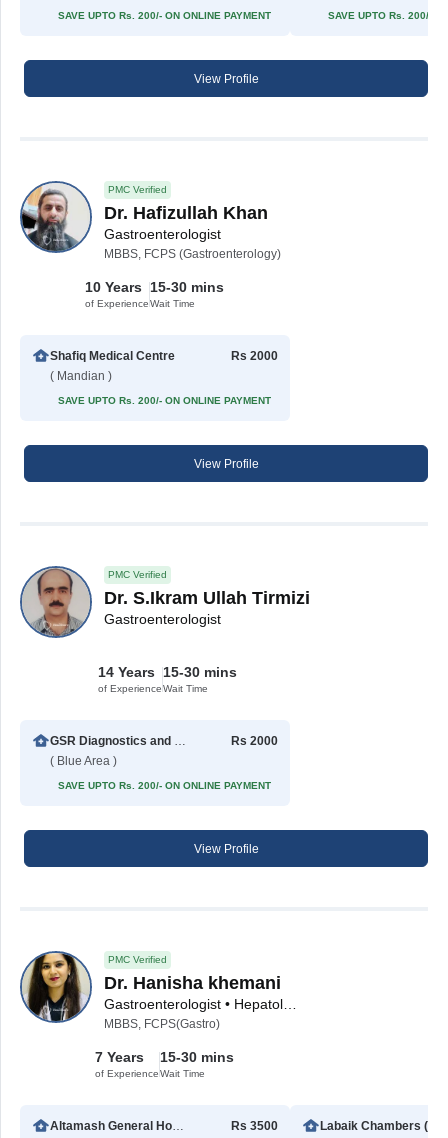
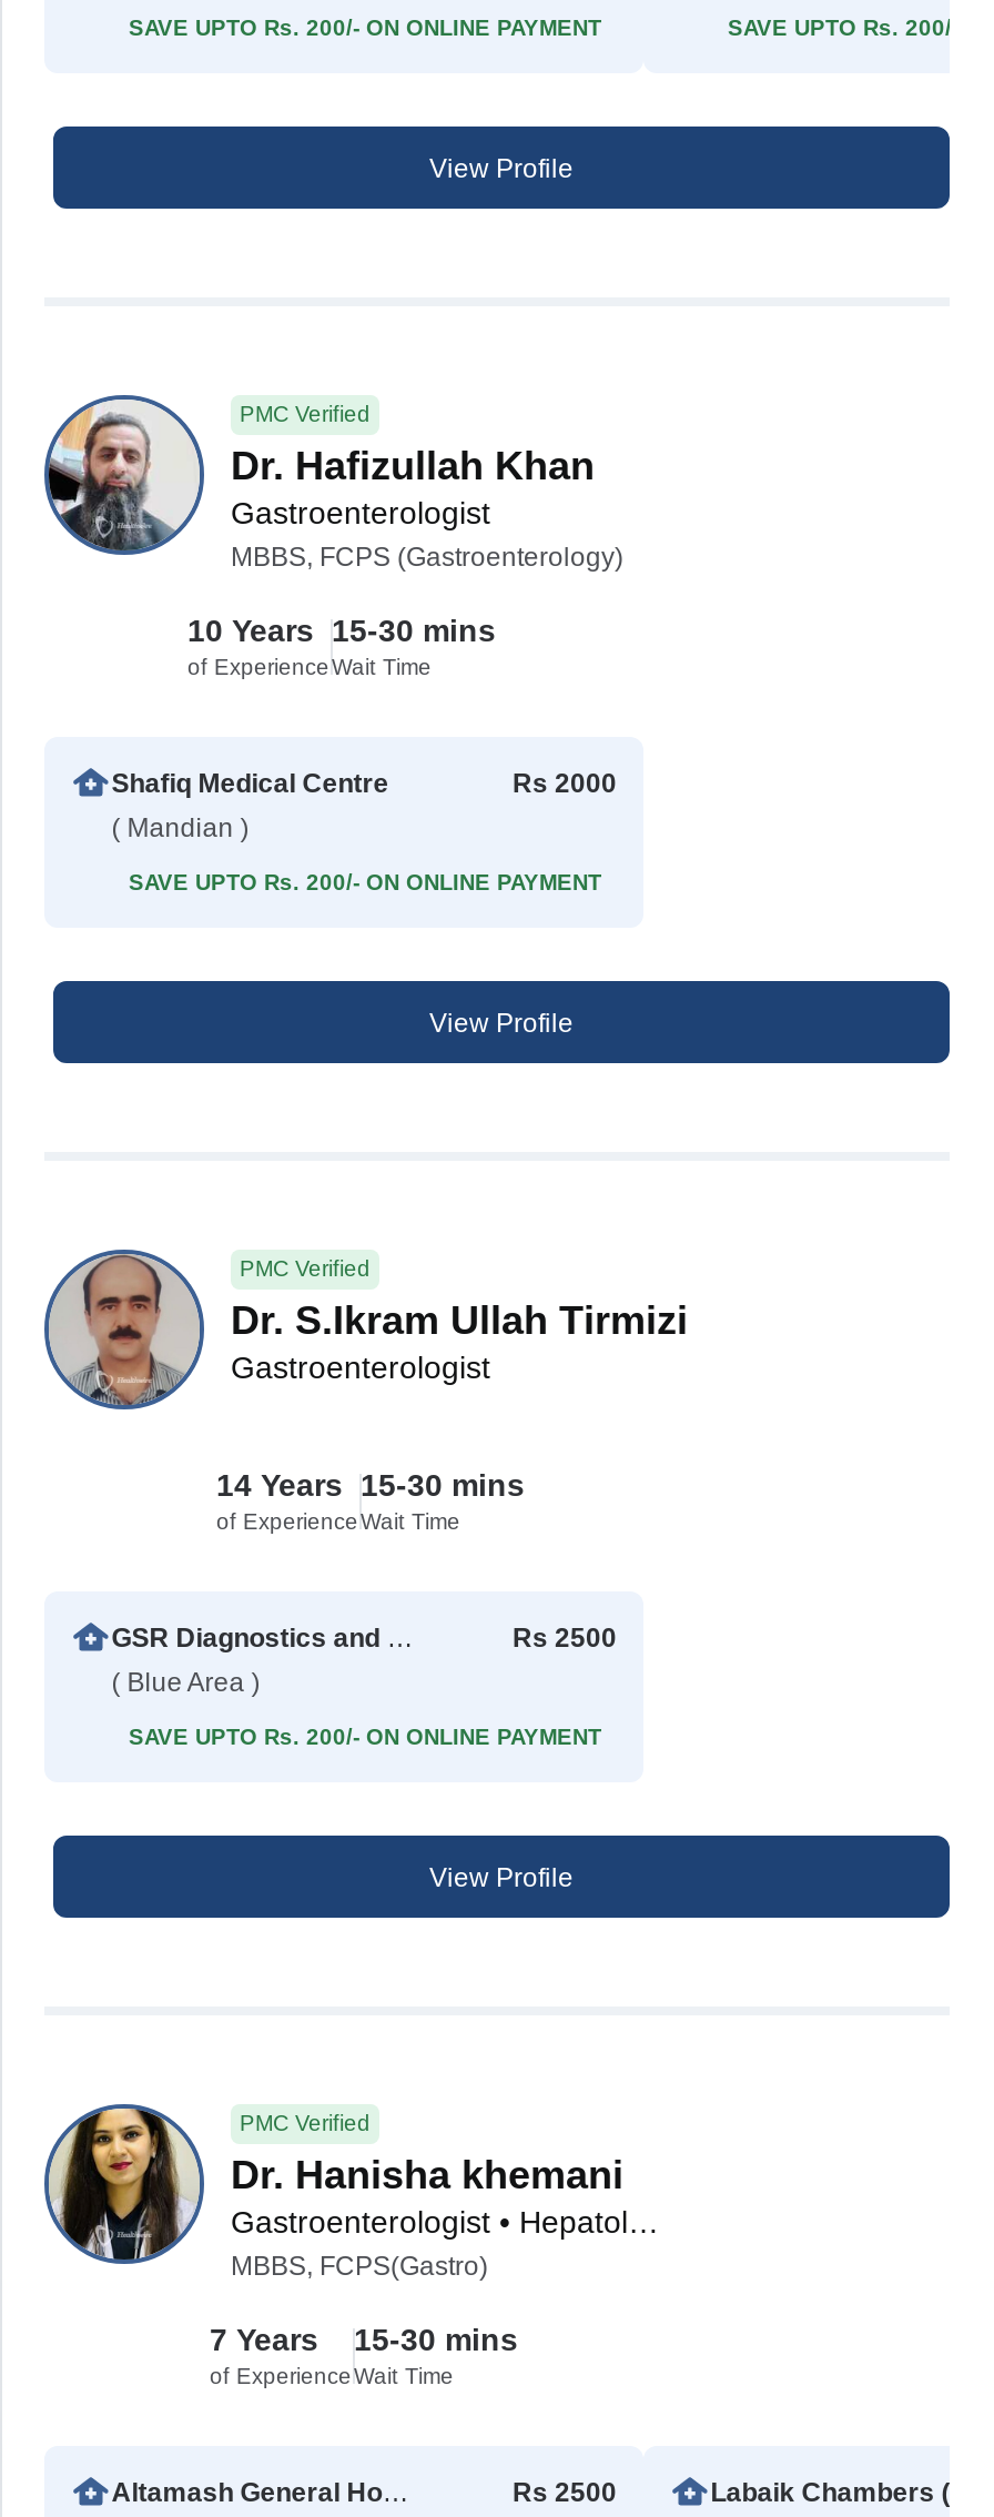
[231,734,278,748] Rs 2000 -> [513,1622,617,1653] Rs 2500
[231,1119,278,1133] Rs 3500 -> [513,2477,617,2508] Rs 2500

